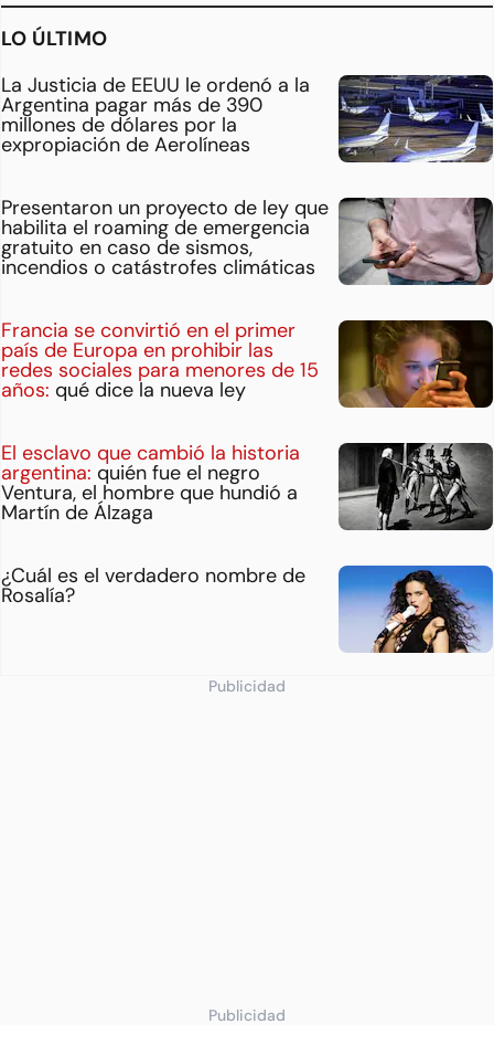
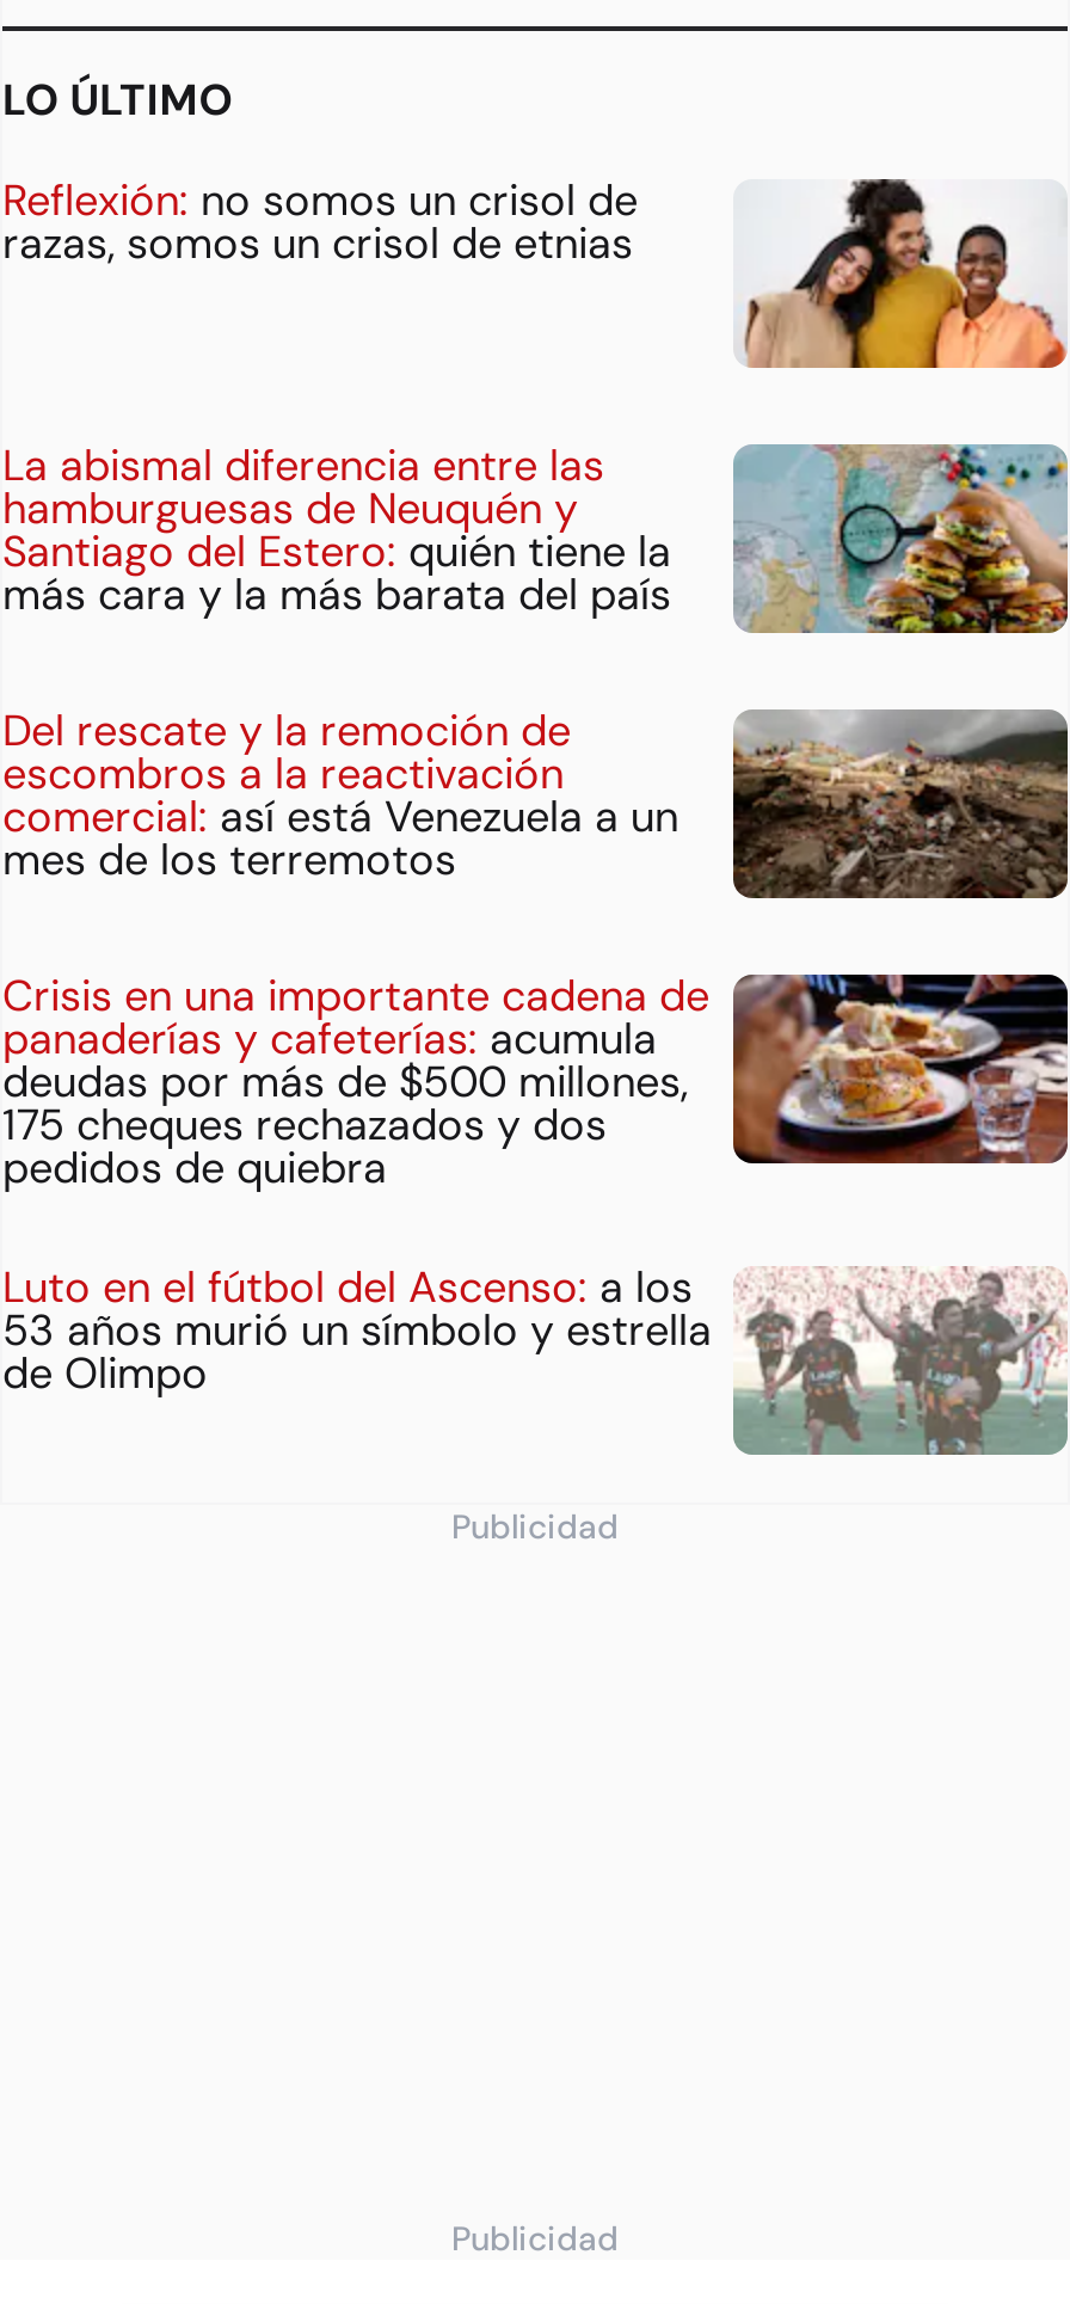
[1,72,491,163] [image] | La Justicia de EEUU le ordenó a la | Argentina pagar más de 390 | millones de dólares por la | expropiación de Aerolíneas -> [2,171,1063,371] [image] | Reflexión: no somos un crisol de | razas, somos un crisol de etnias
[1,194,491,286] [image] | Presentaron un proyecto de ley que | habilita el roaming de emergencia | gratuito en caso de sismos, | incendios o catástrofes climáticas -> [2,436,1063,637] [image] | La abismal diferencia entre las | hamburguesas de Neuquén y | Santiago del Estero: quién tiene la | más cara y la más barata del país
[1,317,491,409] [image] | Francia se convirtió en el primer | país de Europa en prohibir las | redes sociales para menores de 15 | años: qué dice la nueva ley -> [2,701,1063,902] [image] | Del rescate y la remoción de | escombros a la reactivación | comercial: así está Venezuela a un | mes de los terremotos
[1,440,491,531] [image] | El esclavo que cambió la historia | argentina: quién fue el negro | Ventura, el hombre que hundió a | Martín de Álzaga -> [2,966,1063,1196] [image] | Crisis en una importante cadena de | panaderías y cafeterías: acumula | deudas por más de $500 millones, | 175 cheques rechazados y dos | pedidos de quiebra
[1,562,491,654] [image] | ¿Cuál es el verdadero nombre de | Rosalía? -> [2,1258,1063,1456] [image] | Luto en el fútbol del Ascenso: a los | 53 años murió un símbolo y estrella | de Olimpo

